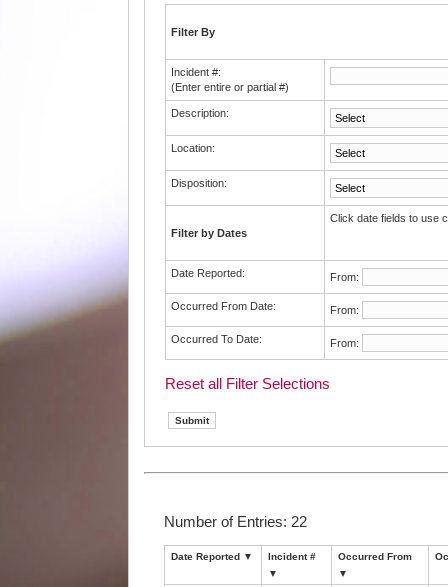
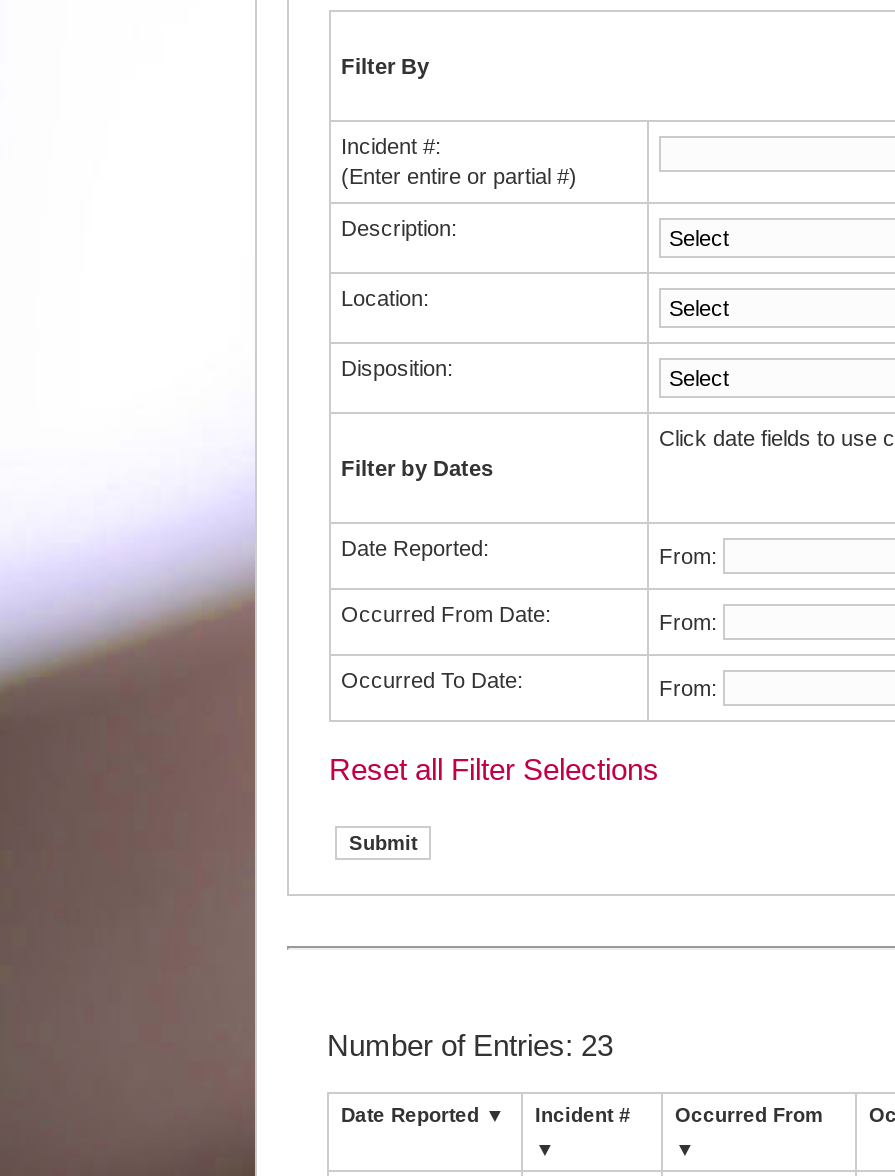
[164,513,307,530] Number of Entries: 22 -> [327,1029,613,1063] Number of Entries: 23

